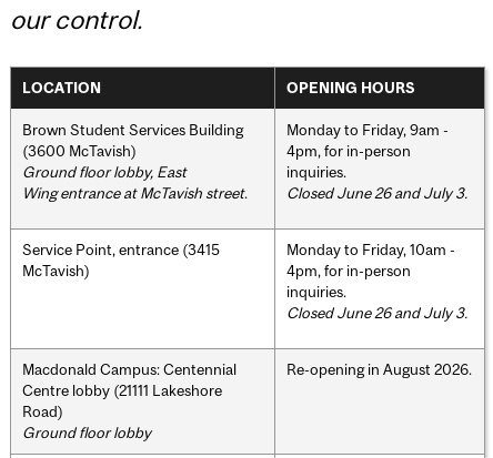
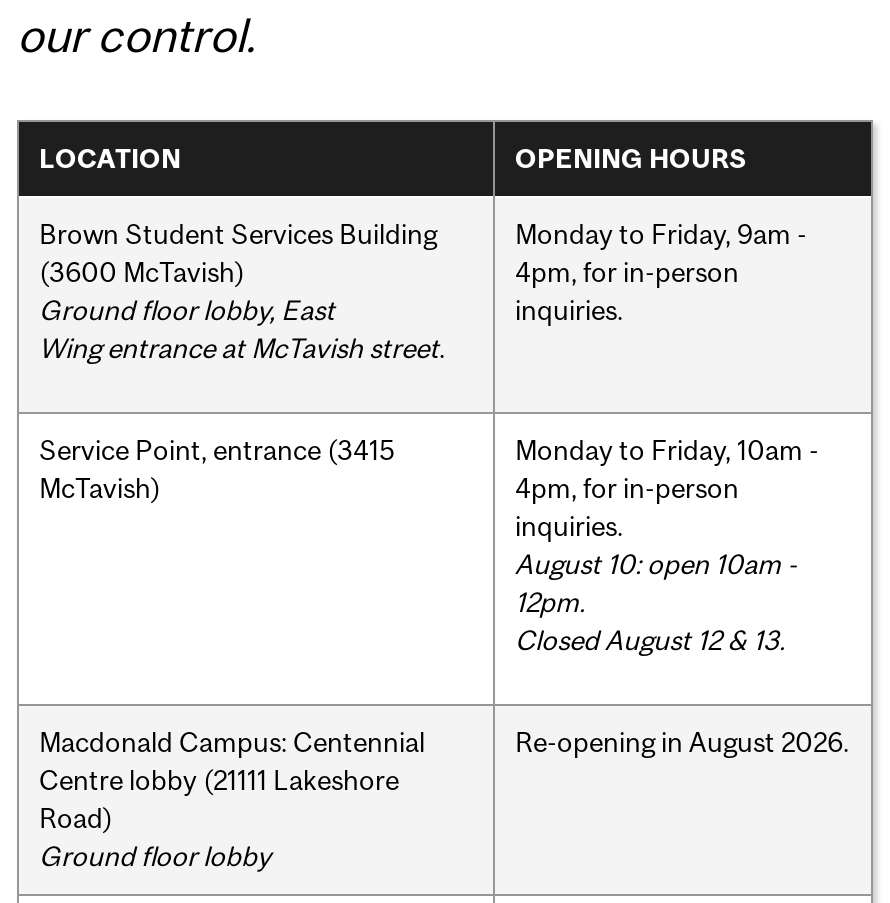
[286,184,467,201] Closed June 26 and July 3. -> none
[286,303,467,321] Closed June 26 and July 3. -> [515,547,797,655] August 10: open 10am - | 12pm. | Closed August 12 & 13.

